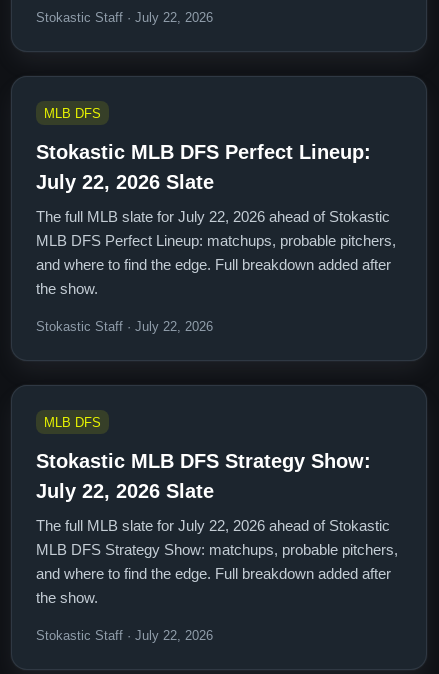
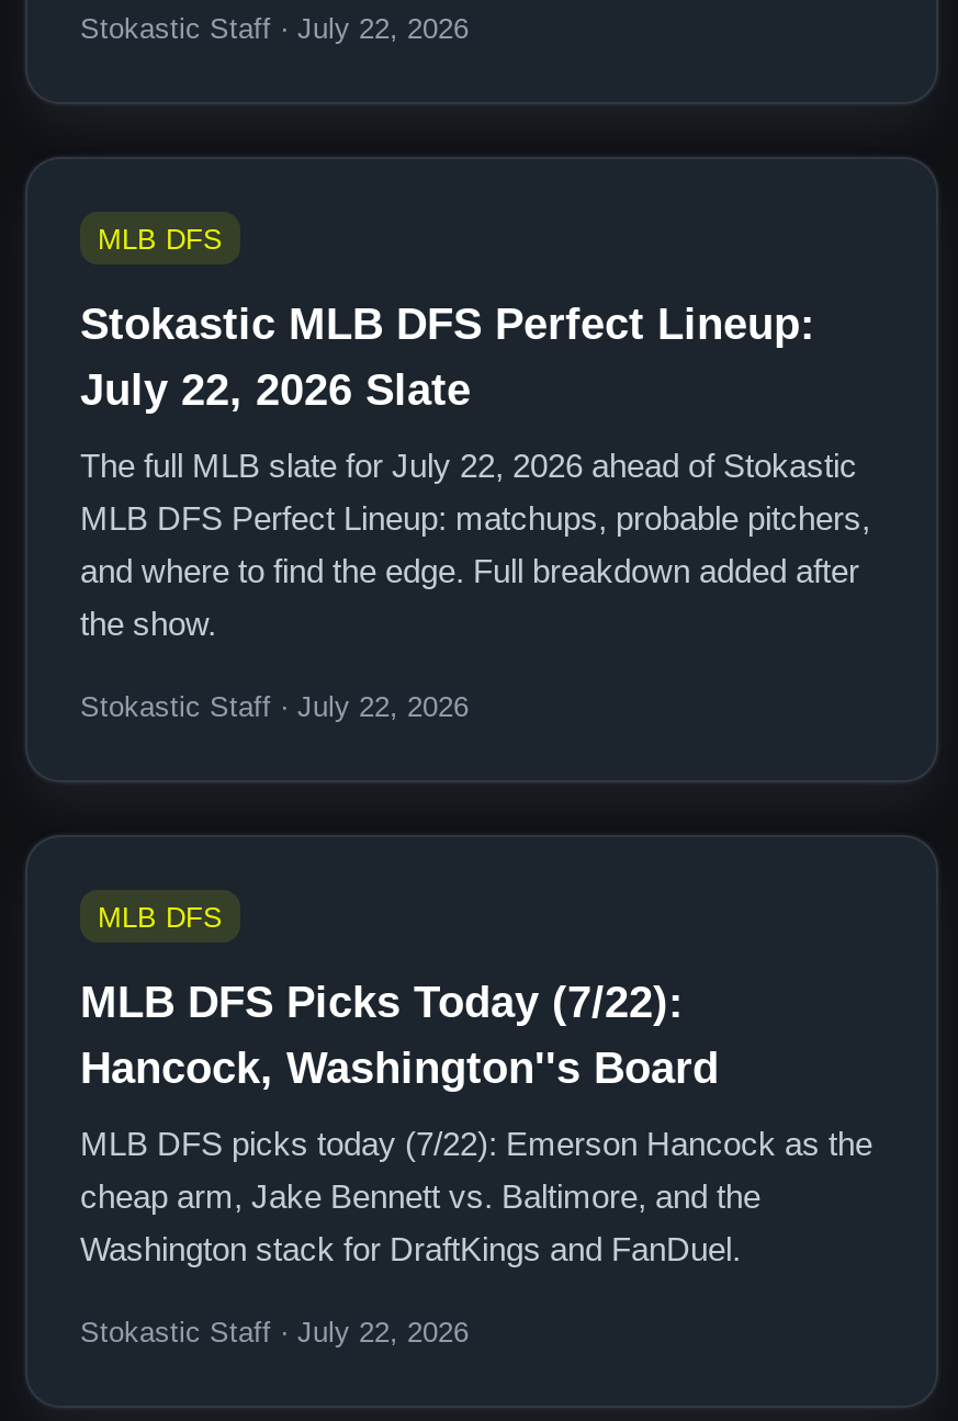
[36,450,371,502] Stokastic MLB DFS Strategy Show: | July 22, 2026 Slate -> [80,978,719,1092] MLB DFS Picks Today (7/22): | Hancock, Washington''s Board
[36,517,398,606] The full MLB slate for July 22, 2026 ahead of Stokastic | MLB DFS Strategy Show: matchups, probable pitchers, | and where to find the edge. Full breakdown added after | the show. -> [80,1125,872,1267] MLB DFS picks today (7/22): Emerson Hancock as the | cheap arm, Jake Bennett vs. Baltimore, and the | Washington stack for DraftKings and FanDuel.

